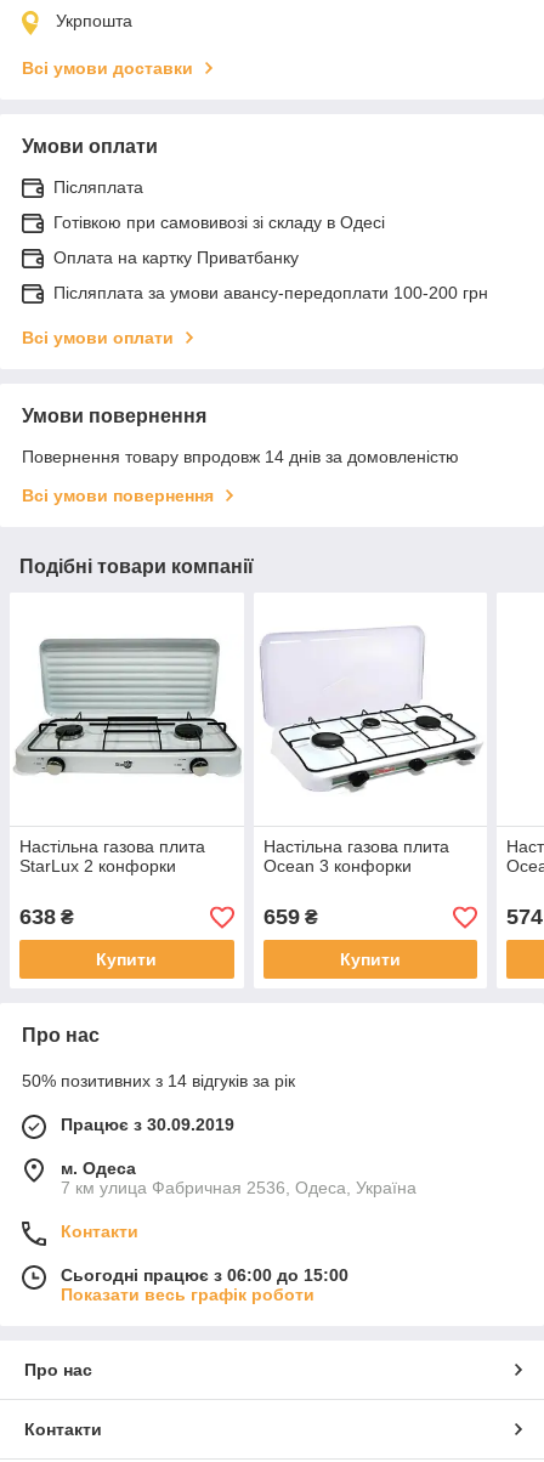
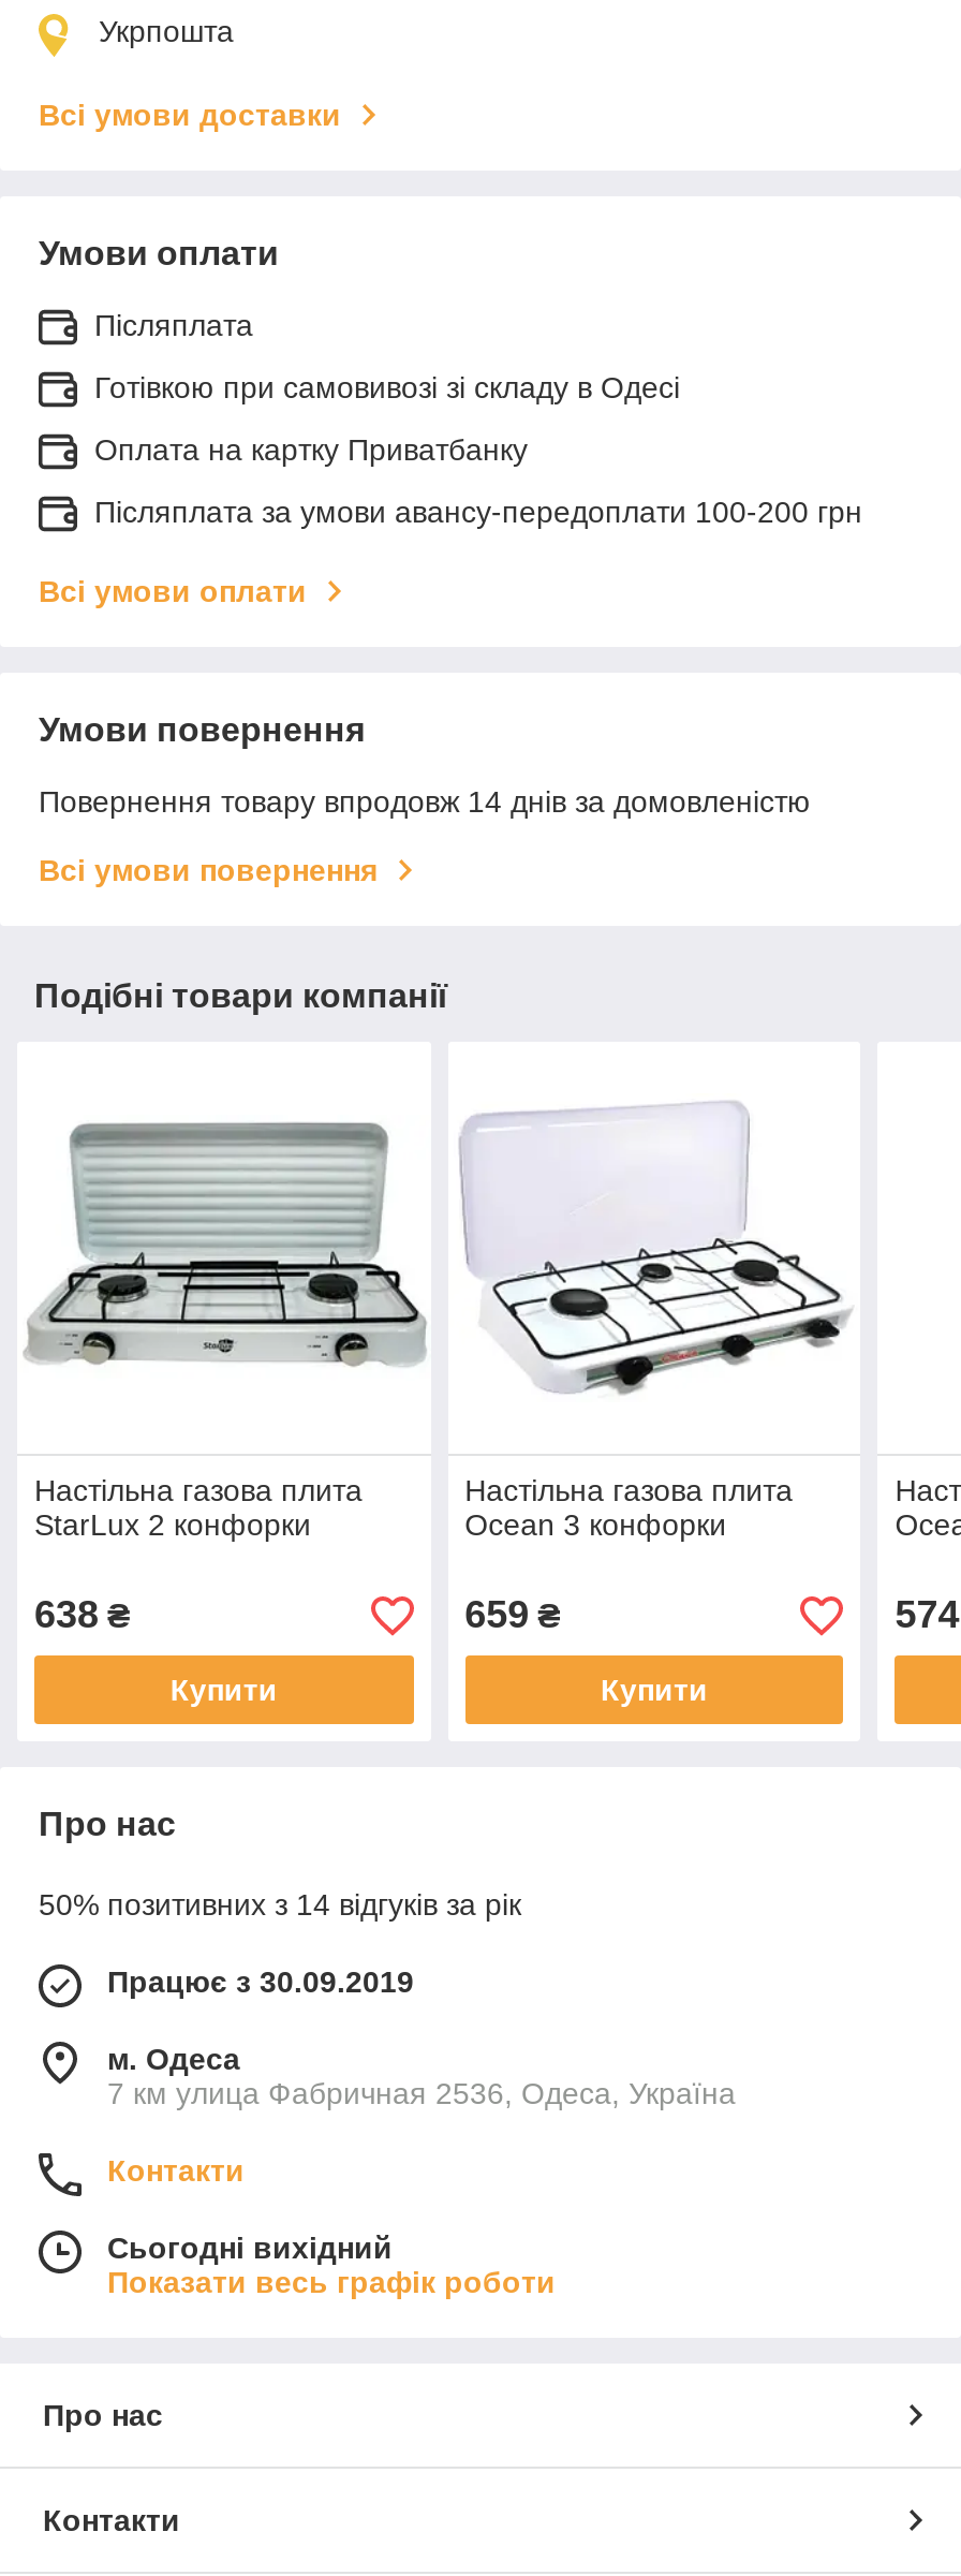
[61,1266,348,1285] Сьогодні працює з 06:00 до 15:00 -> [107,2231,393,2266] Сьогодні вихідний

